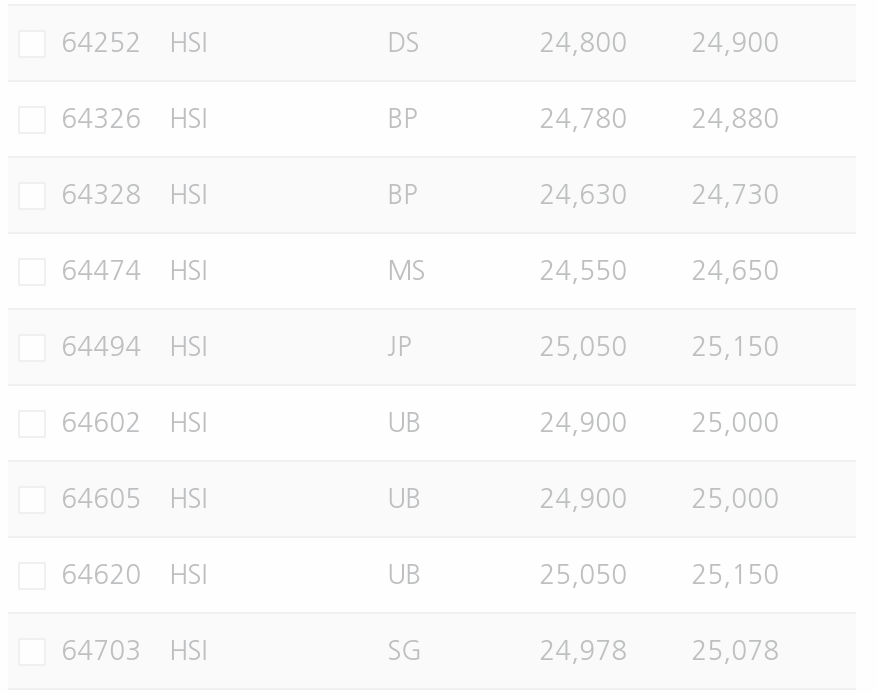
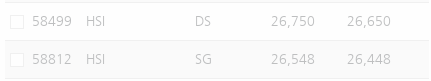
[62,26,208,60] 64252 HSI -> [32,13,105,30] 58499 HSI
[62,26,780,668] 24,800 | 24,900 | 64326 | HSI | BP | 24,780 | 24,880 | 64328 | HSI | BP | 24,630 | 24,730 | 64474 | HSI | MS | 24,550 | 24,650 | 64494 | HSI | JP | 25,050 | 25,150 | 64602 | HSI | UB | 24,900 | 25,000 | 64605 | HSI | UB | 24,900 | 25,000 | 64620 | HSI | UB | 25,050 | 25,150 | 64703 -> [32,13,391,68] 26,750 | 26,650 | 58812
[540,634,628,668] 24,978 -> [271,51,315,68] 26,548
[692,634,780,668] 25,078 -> [347,51,391,68] 26,448

